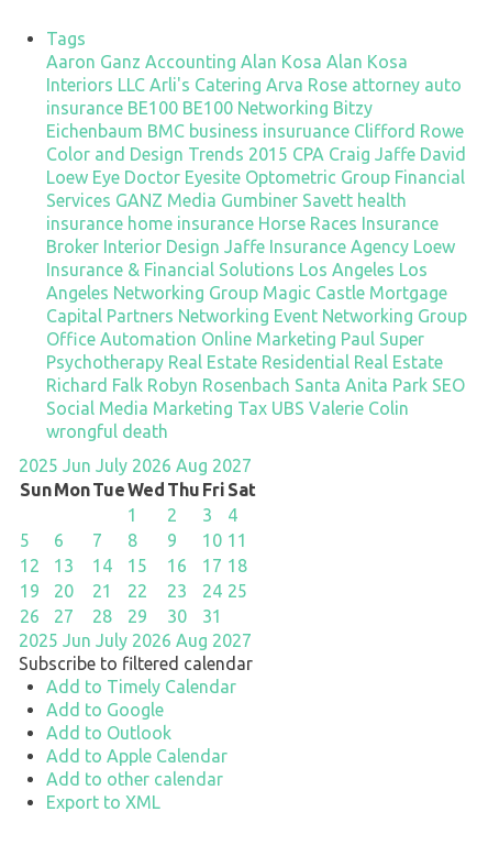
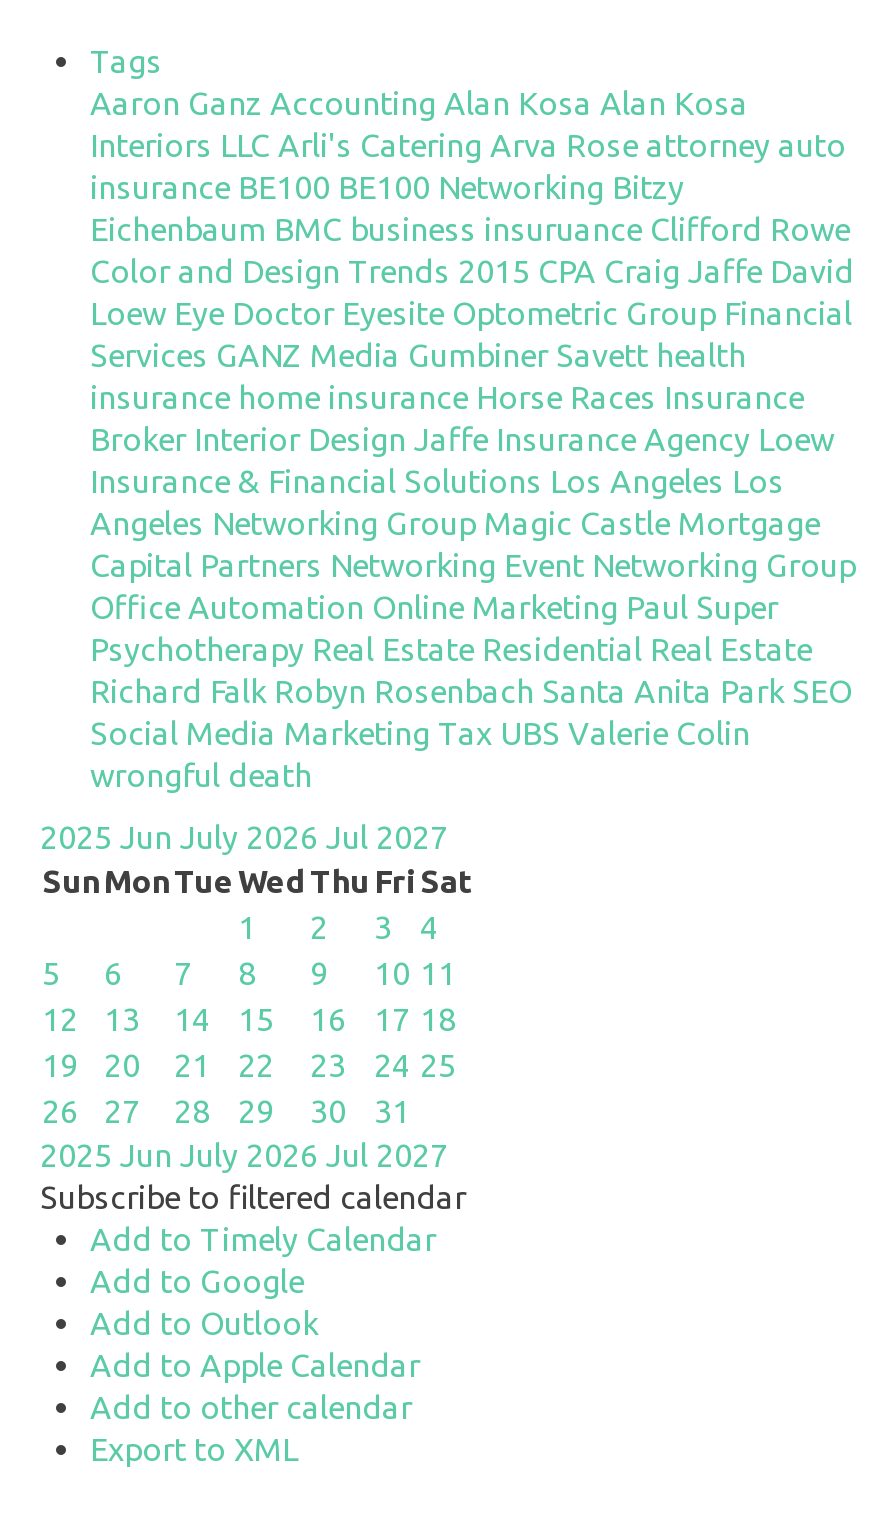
[19,456,252,475] 2025 Jun July 2026 Aug 2027 -> [40,819,448,855] 2025 Jun July 2026 Jul 2027
[19,630,252,650] 2025 Jun July 2026 Aug 2027 -> [40,1137,448,1173] 2025 Jun July 2026 Jul 2027

